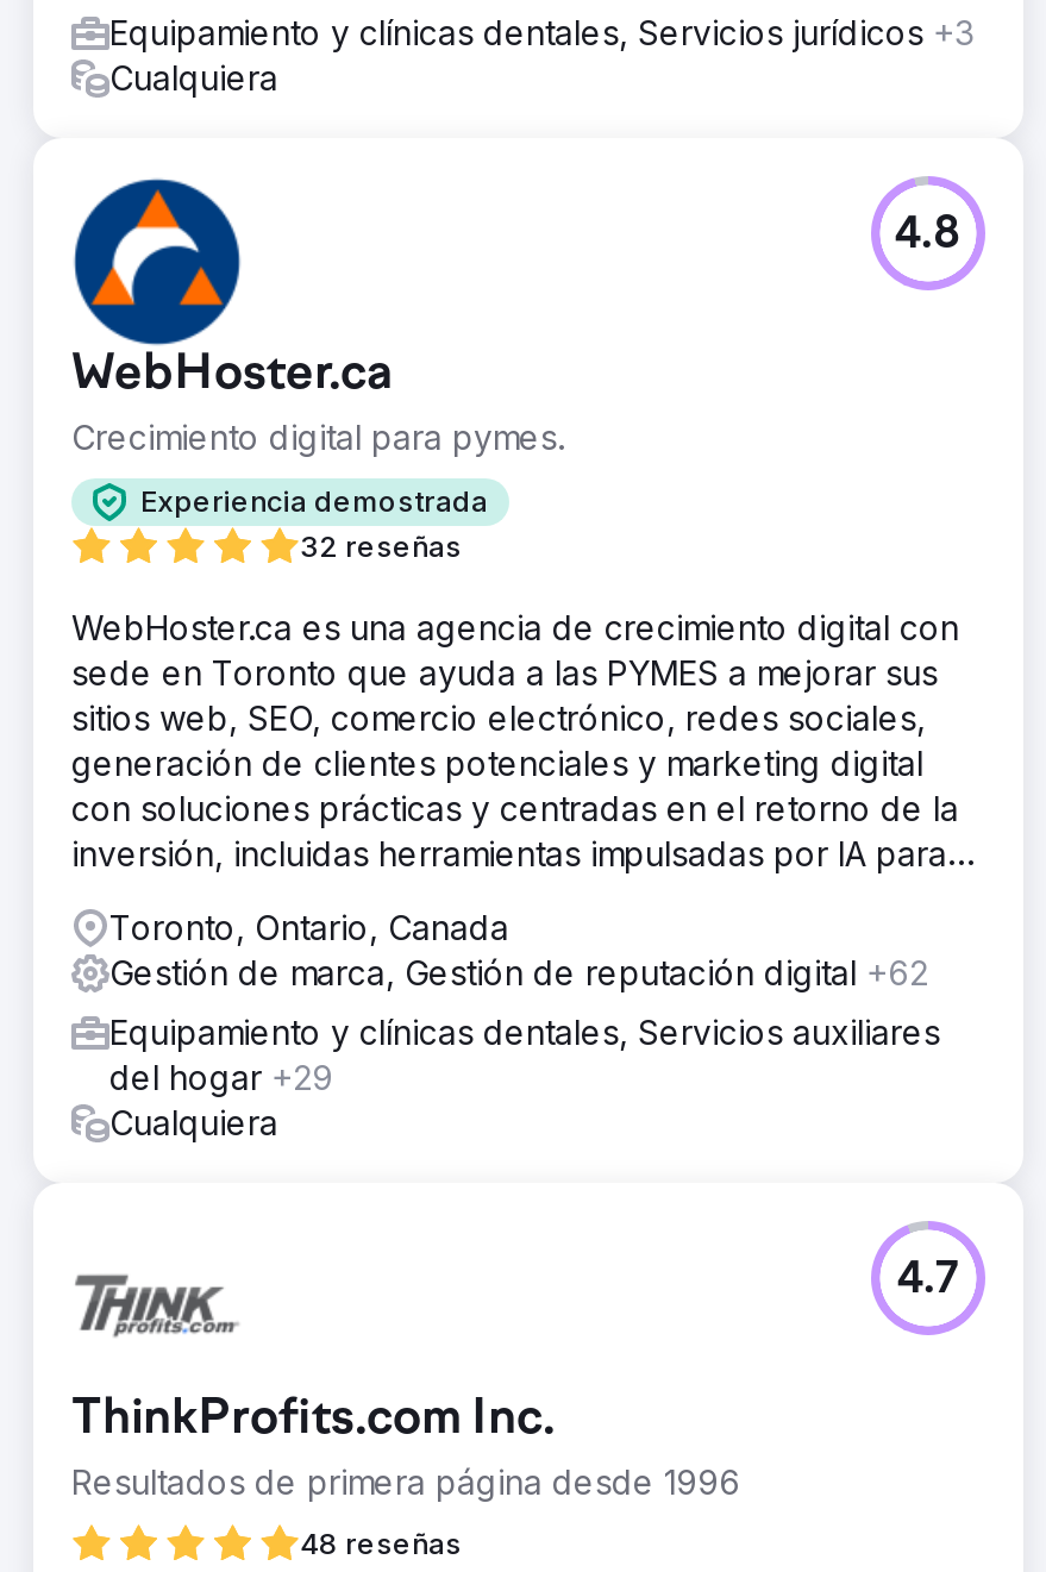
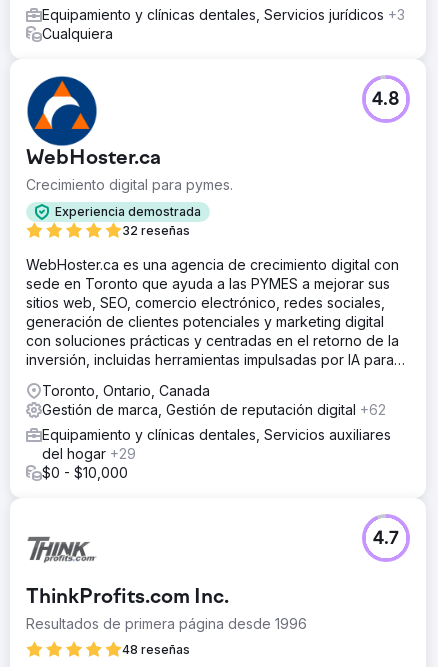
[109,1101,278,1141] Cualquiera -> [42,464,128,481] $0 - $10,000

